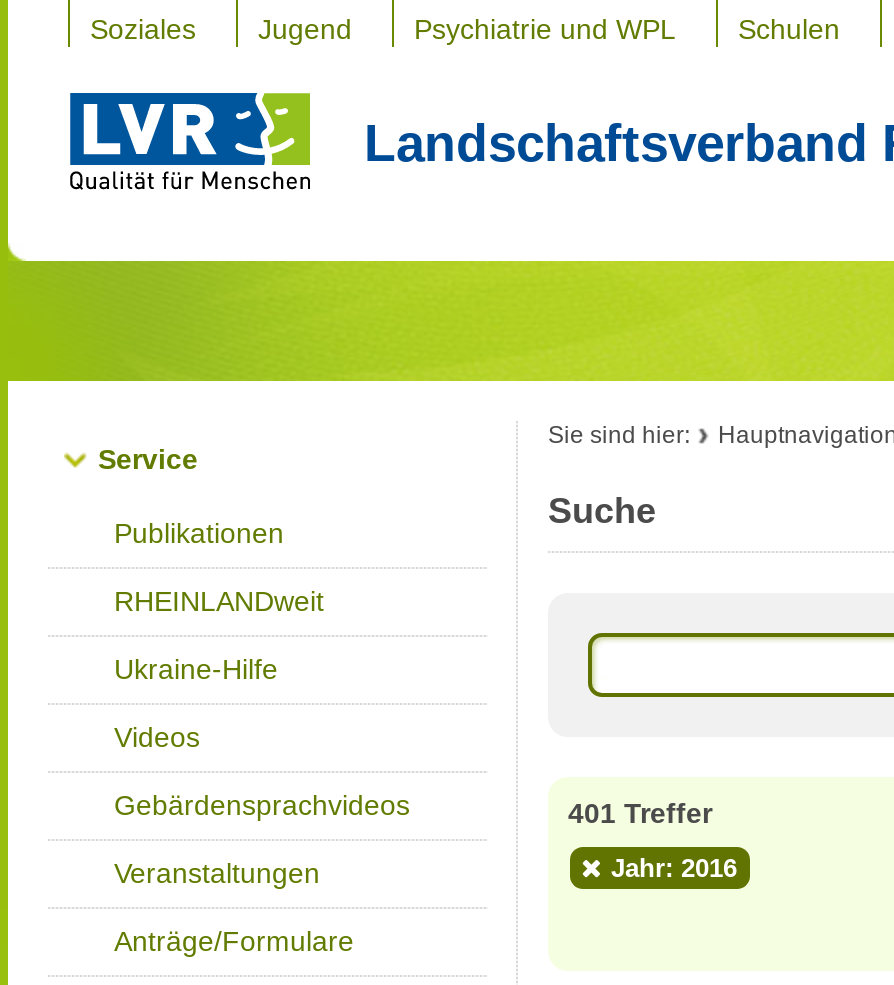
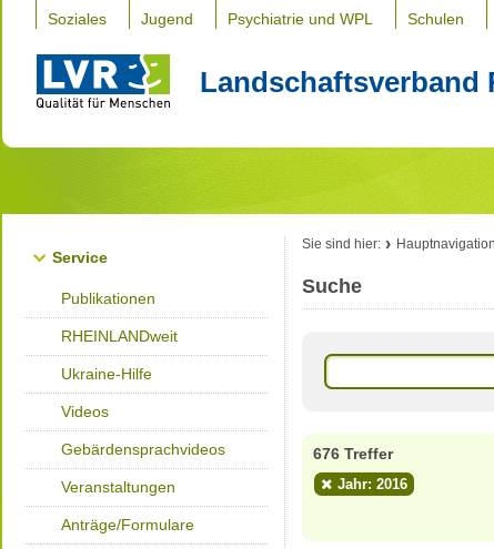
[568,797,712,829] 401 Treffer -> [313,445,393,462] 676 Treffer

